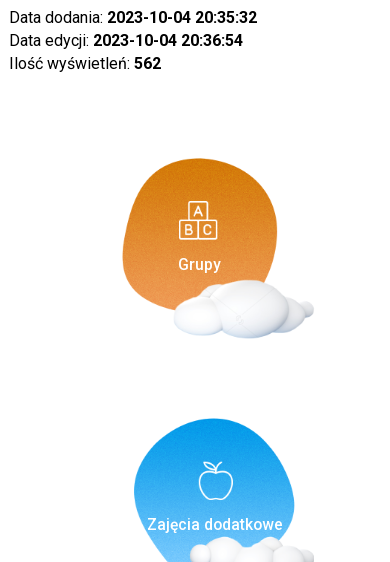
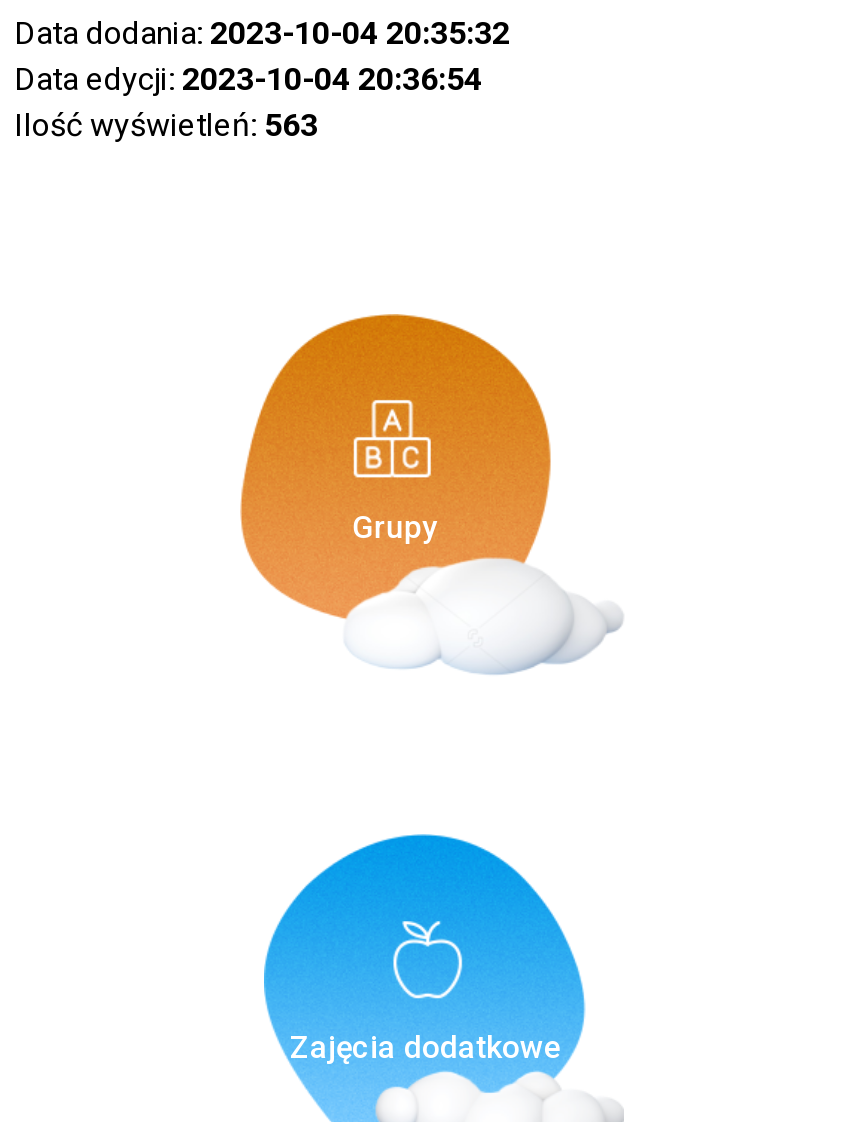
[9,54,161,73] Ilość wyświetleń: 562 -> [14,107,318,145] Ilość wyświetleń: 563

